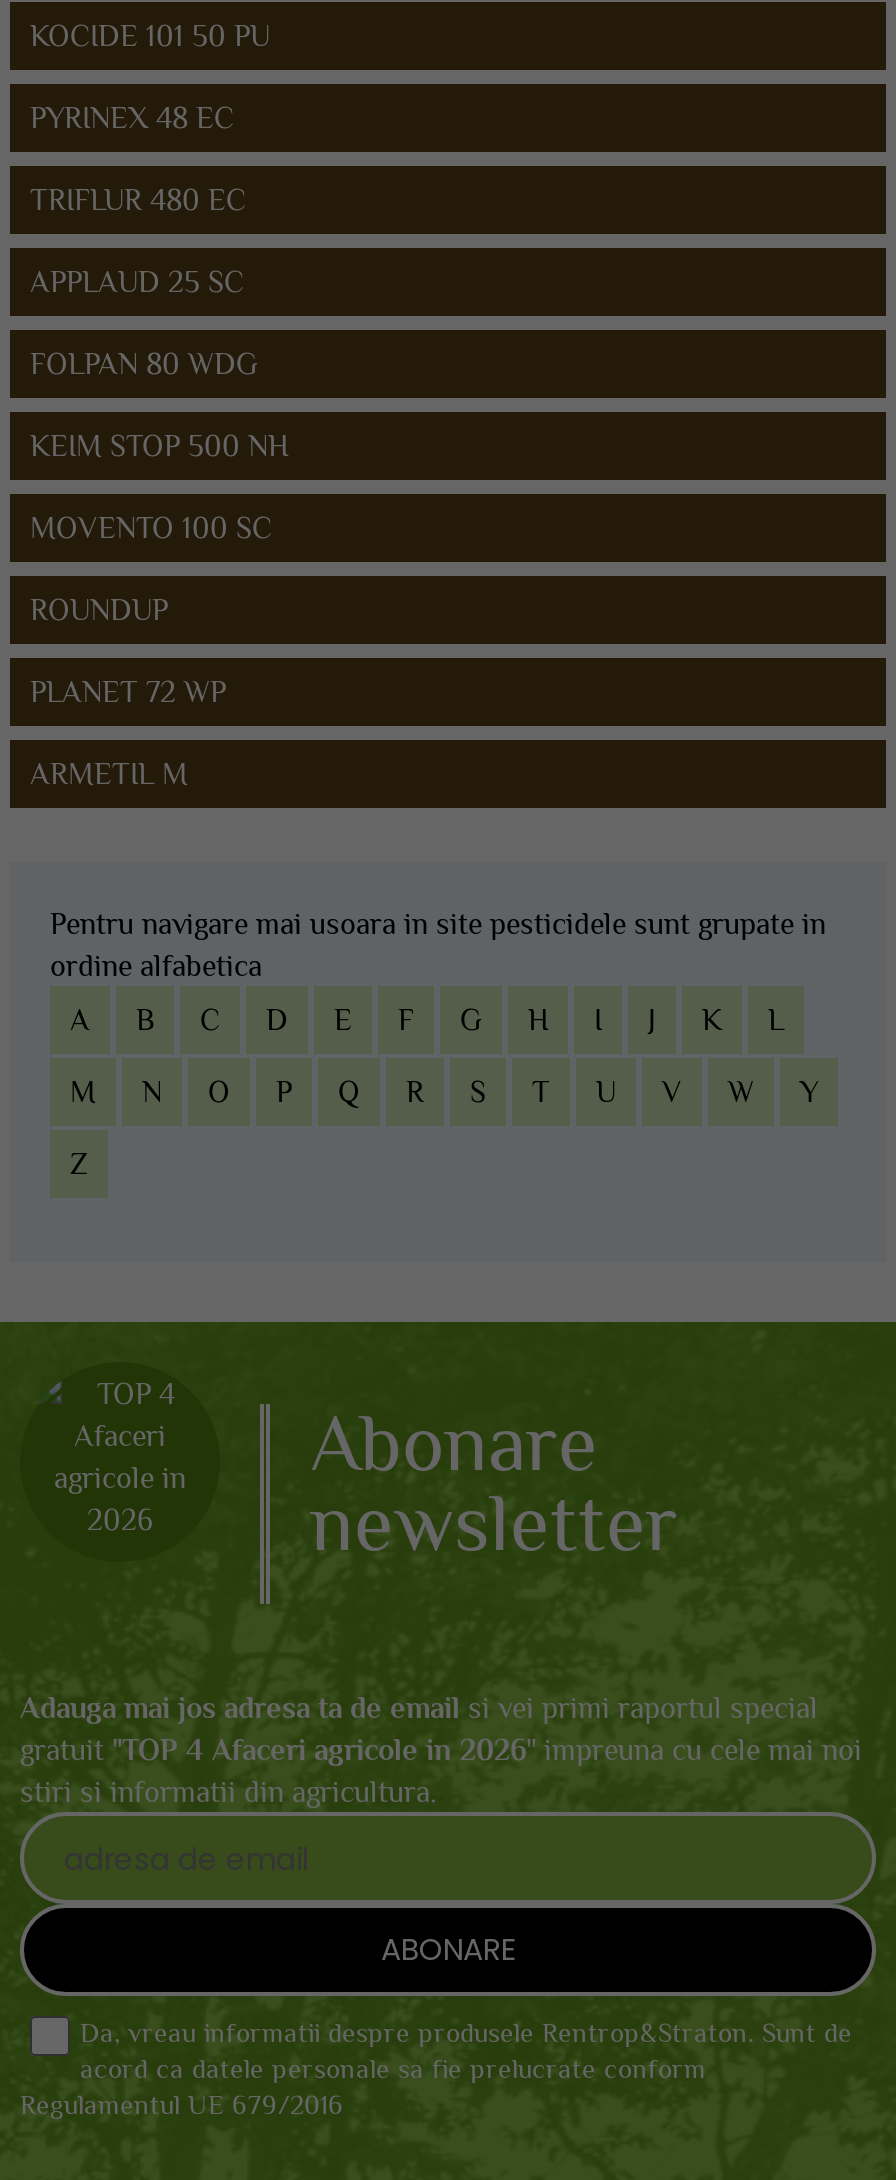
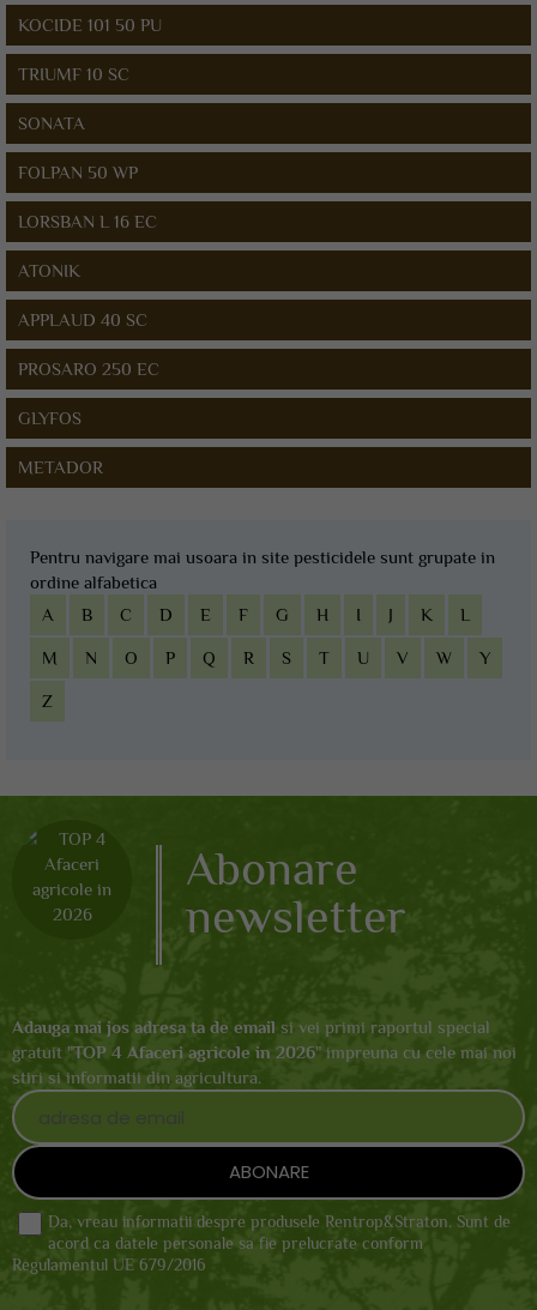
[30,100,234,134] PYRINEX 48 EC -> [18,64,129,84] TRIUMF 10 SC
[30,182,246,216] TRIFLUR 480 EC -> [18,113,85,133] SONATA
[30,264,244,298] APPLAUD 25 SC -> [18,162,138,182] FOLPAN 50 WP
[30,346,258,380] FOLPAN 80 WDG -> [18,211,157,231] LORSBAN L 16 EC
[30,428,288,462] KEIM STOP 500 NH -> [18,260,80,280] ATONIK
[30,510,272,544] MOVENTO 100 SC -> [18,309,147,330] APPLAUD 40 SC
[30,592,168,626] ROUNDUP -> [18,358,159,379] PROSARO 250 EC
[30,674,226,708] PLANET 72 WP -> [18,408,82,428] GLYFOS
[30,756,188,790] ARMETIL M -> [18,457,103,477] METADOR

